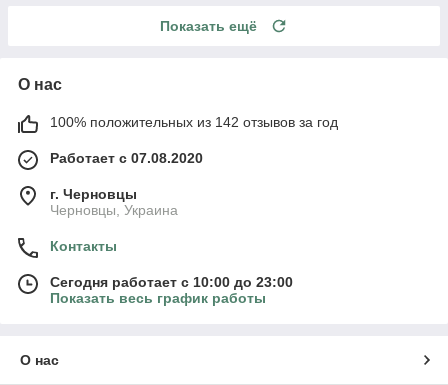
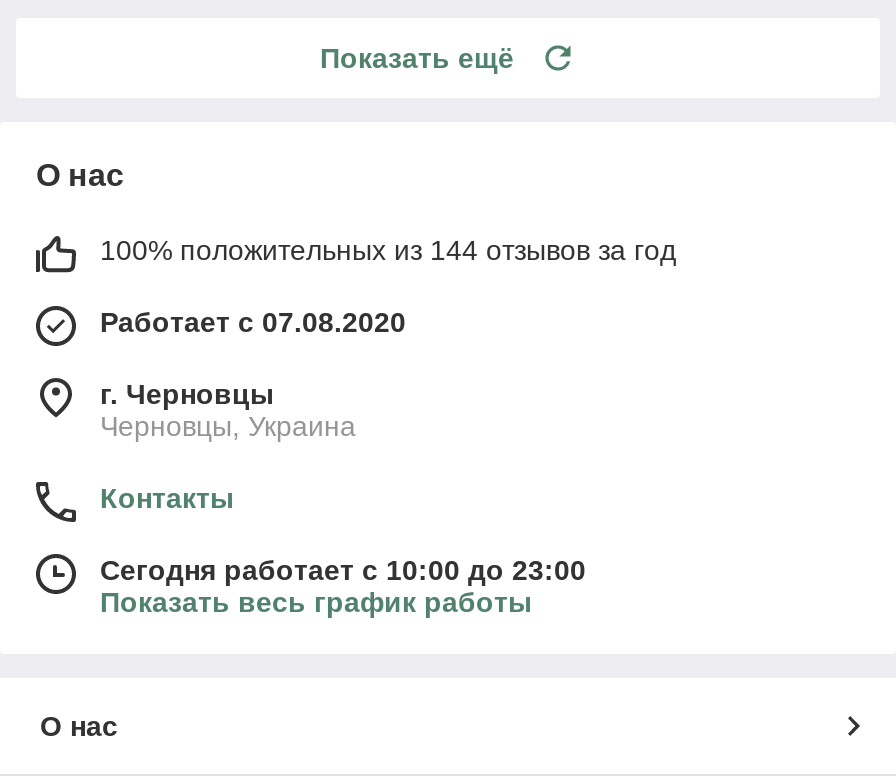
[50,114,338,130] 100% положительных из 142 отзывов за год -> [100,234,676,266] 100% положительных из 144 отзывов за год

